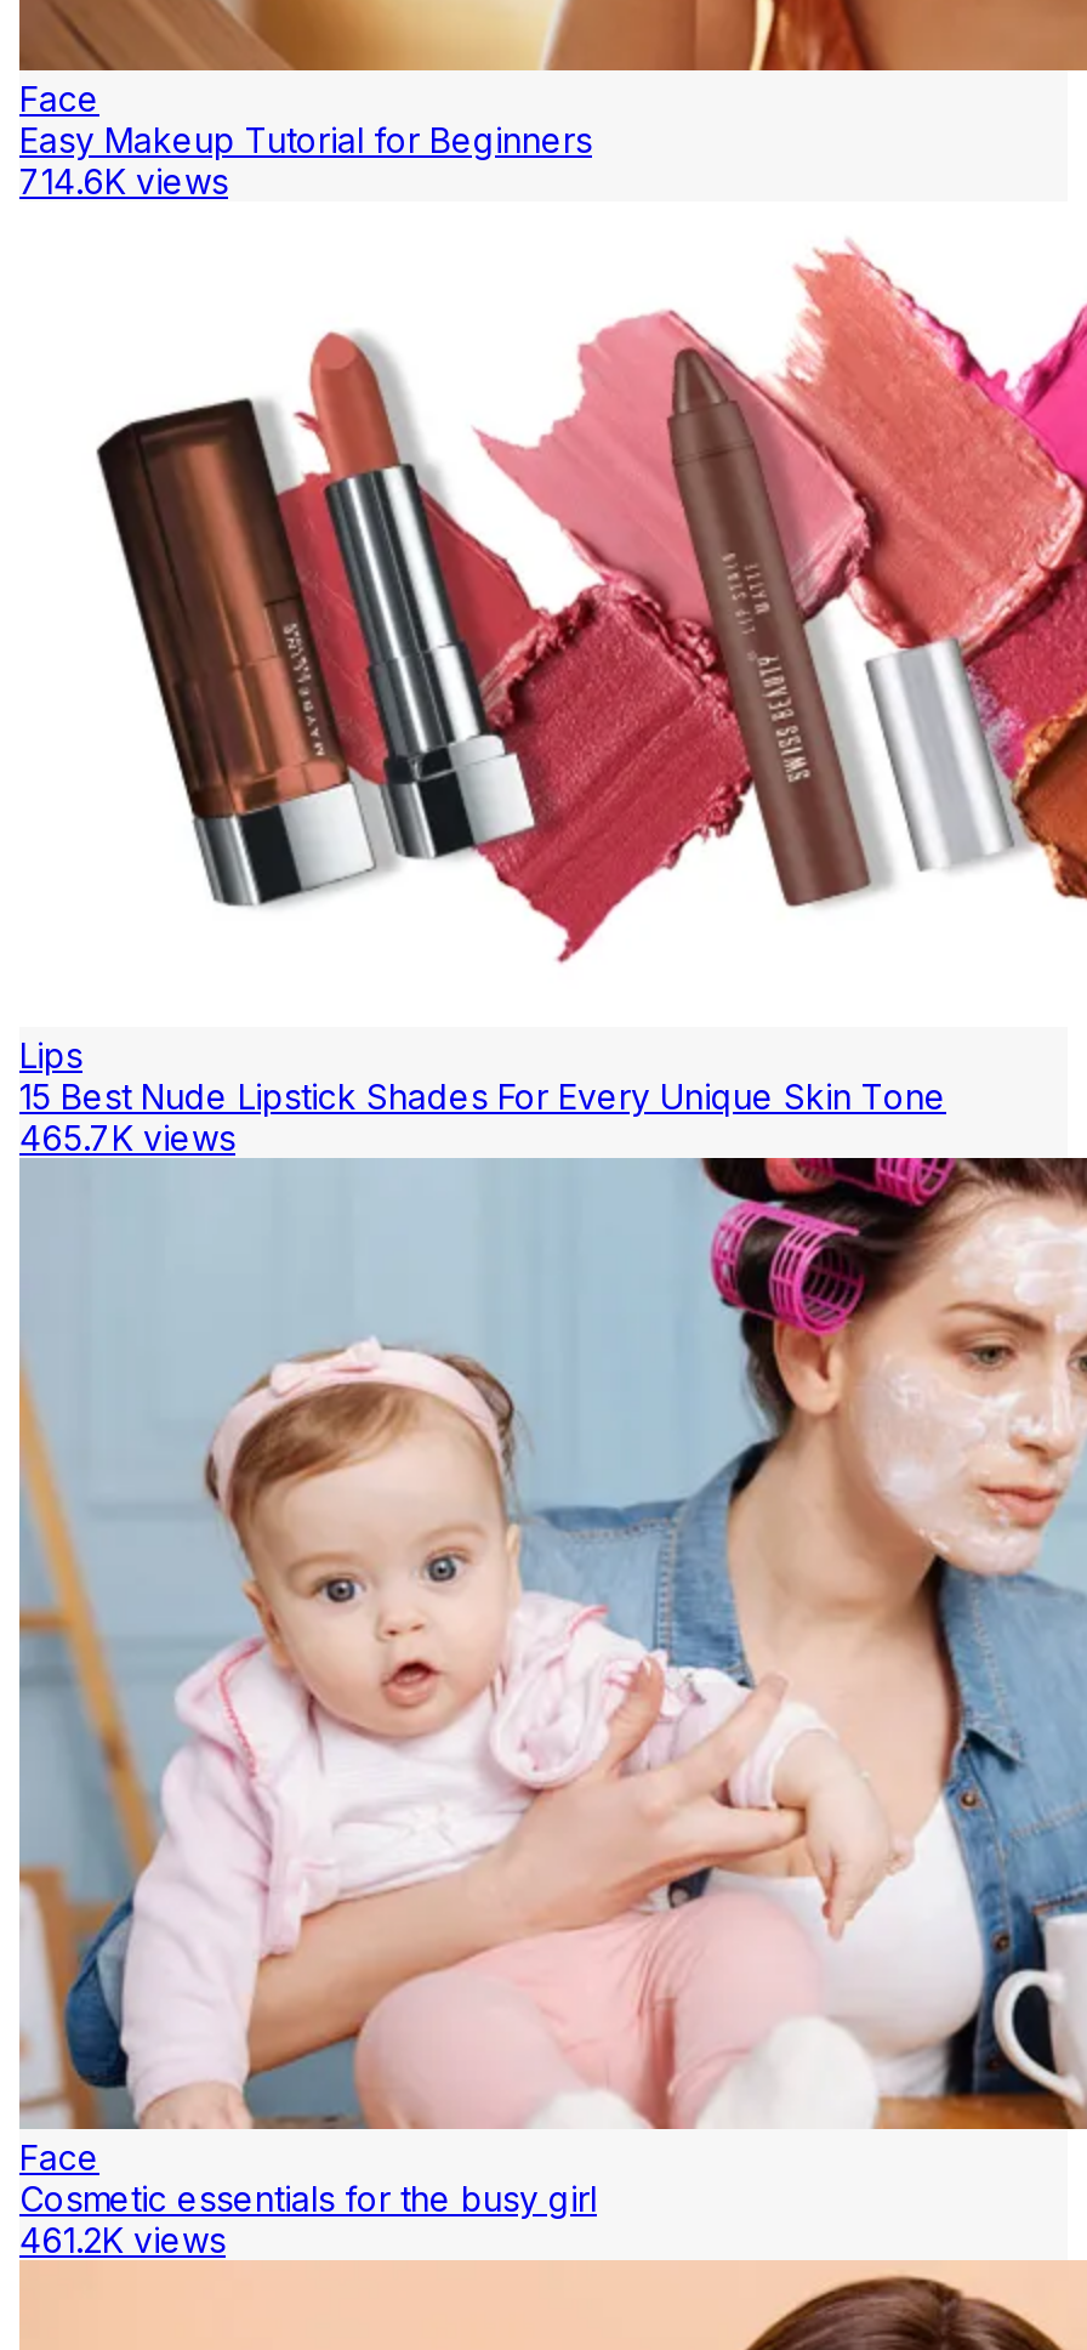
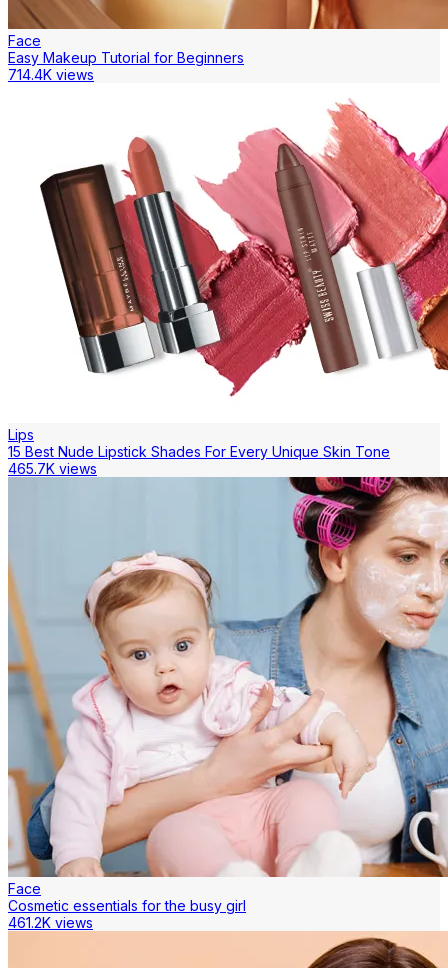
[19,161,228,202] 714.6K views -> [8,66,94,83] 714.4K views

